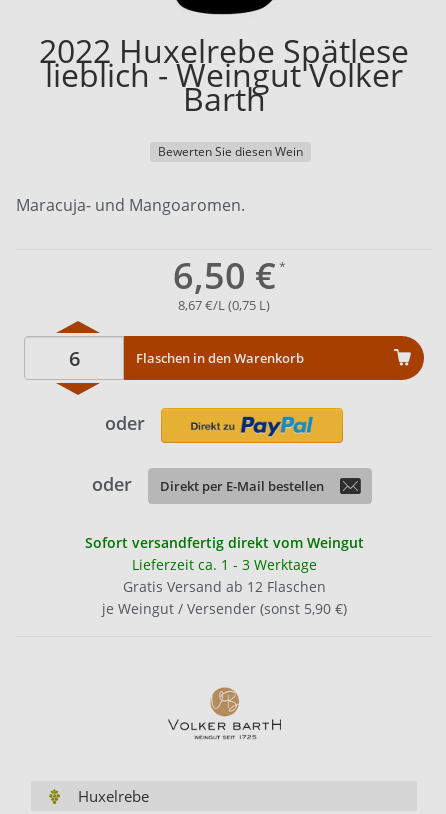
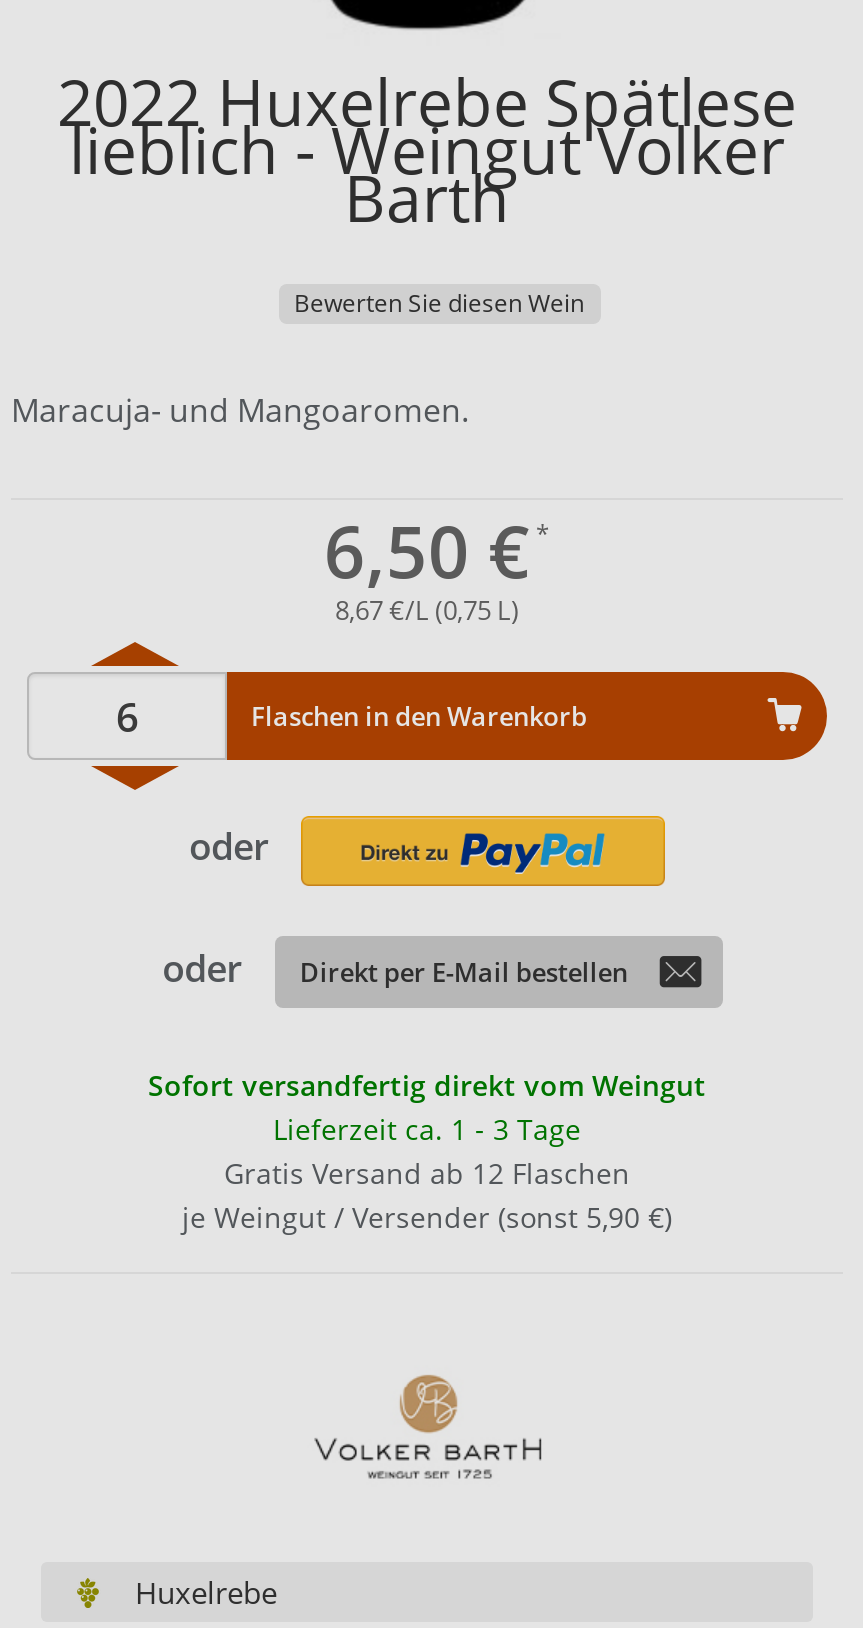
[131,555,316,574] Lieferzeit ca. 1 - 3 Werktage -> [273,1110,581,1148] Lieferzeit ca. 1 - 3 Tage

